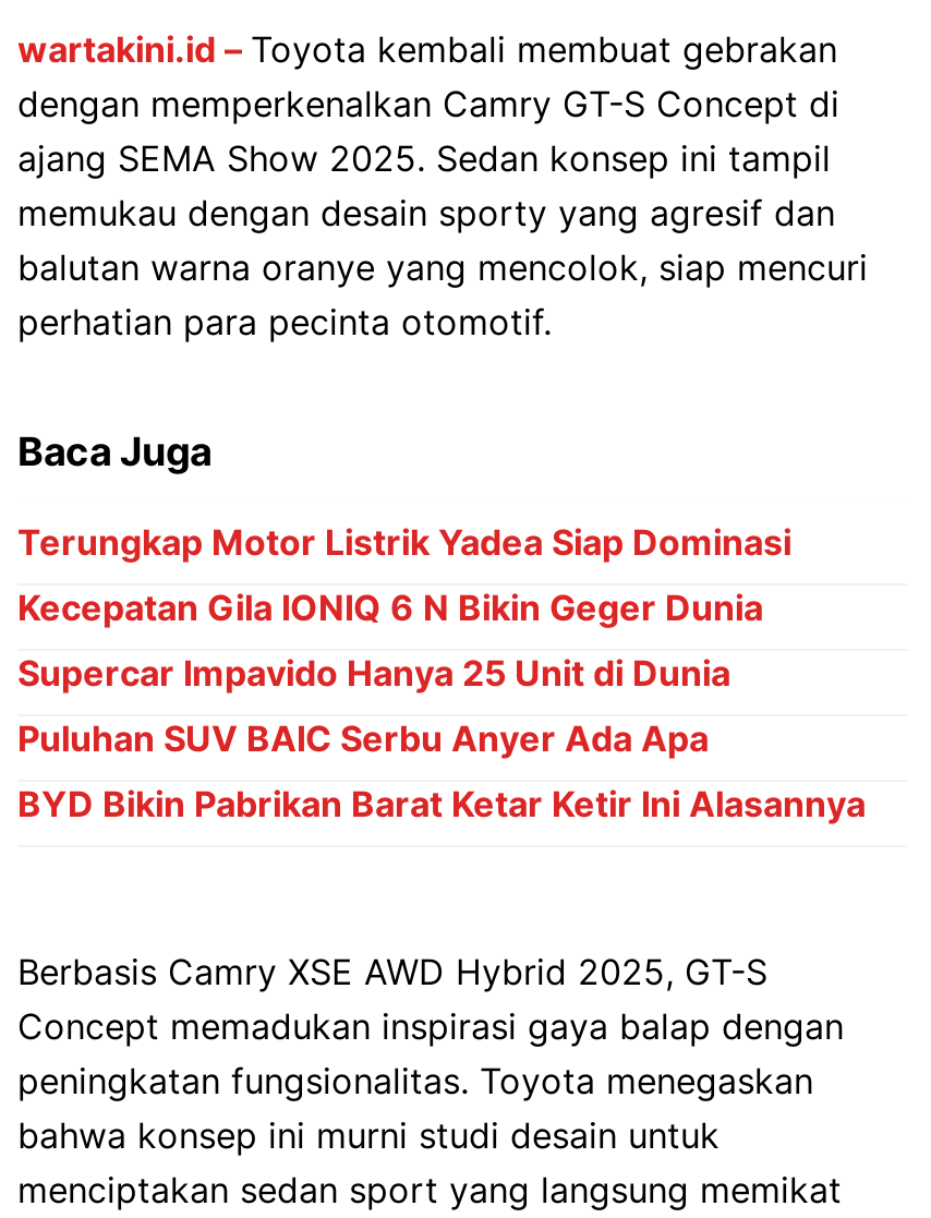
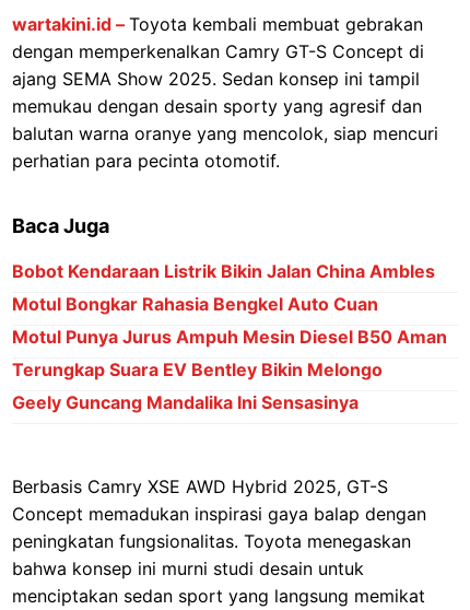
[17,520,791,564] Terungkap Motor Listrik Yadea Siap Dominasi -> [12,260,435,282] Bobot Kendaraan Listrik Bikin Jalan China Ambles
[17,586,763,629] Kecepatan Gila IONIQ 6 N Bikin Geger Dunia -> [12,293,378,315] Motul Bongkar Rahasia Bengkel Auto Cuan
[17,651,730,695] Supercar Impavido Hanya 25 Unit di Dunia -> [12,326,447,348] Motul Punya Jurus Ampuh Mesin Diesel B50 Aman
[17,716,709,760] Puluhan SUV BAIC Serbu Anyer Ada Apa -> [12,359,383,380] Terungkap Suara EV Bentley Bikin Melongo
[17,782,866,825] BYD Bikin Pabrikan Barat Ketar Ketir Ini Alasannya -> [12,391,359,413] Geely Guncang Mandalika Ini Sensasinya

